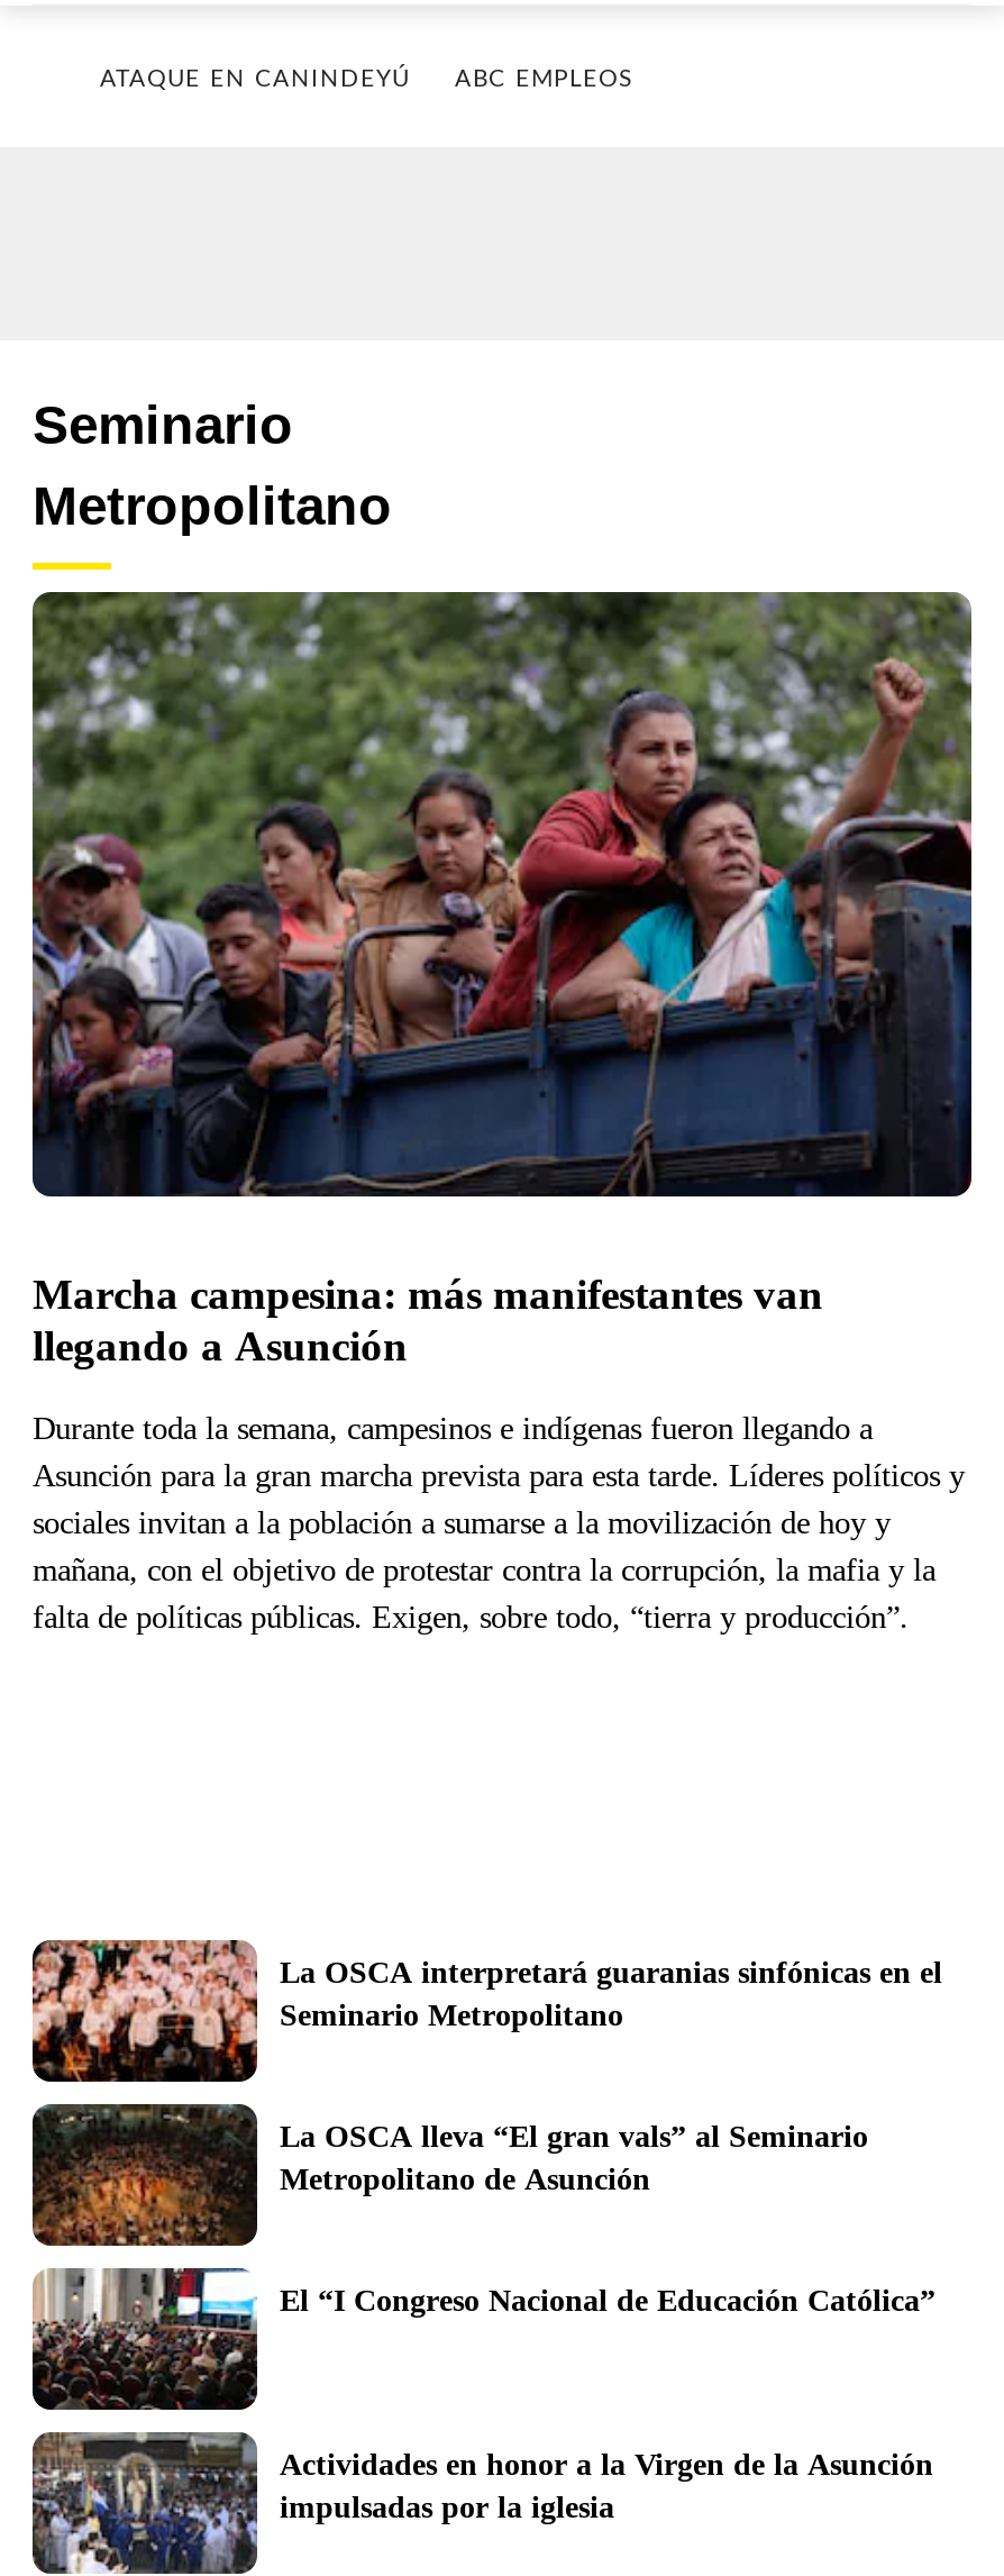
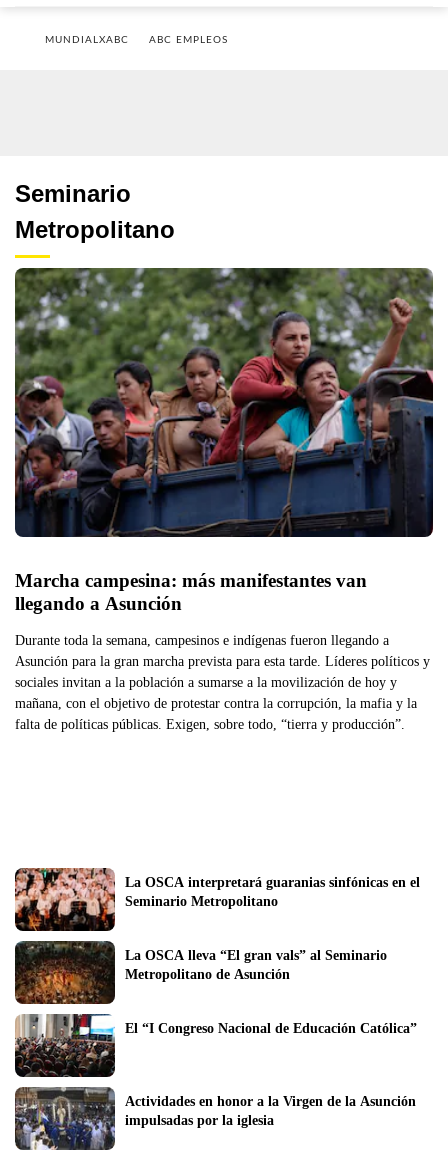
[100,69,410,91] ATAQUE EN CANINDEYÚ -> [45,35,129,45] MUNDIALXABC

